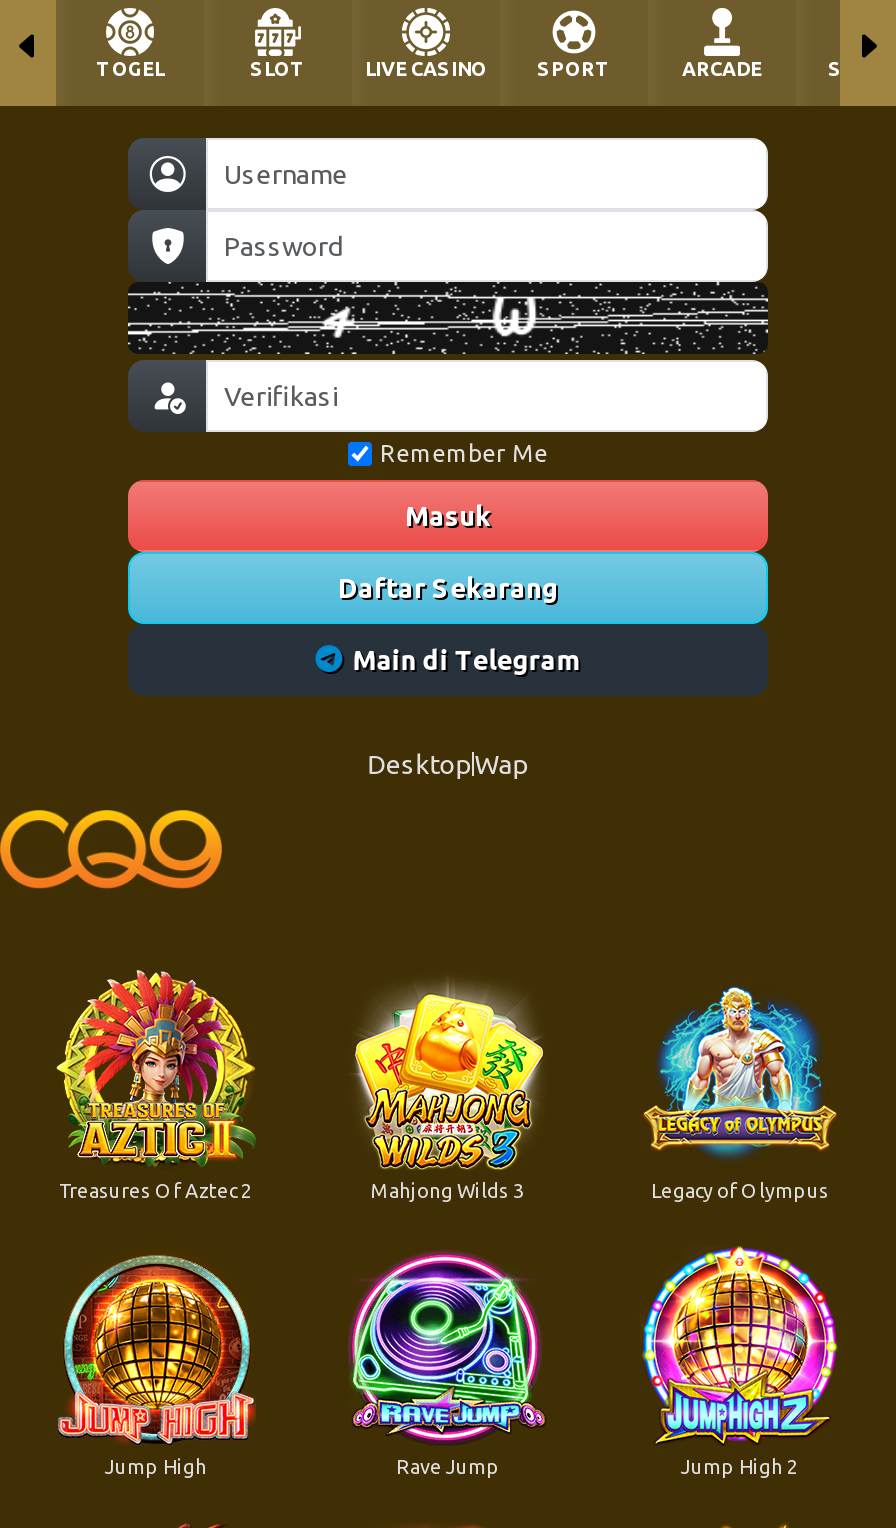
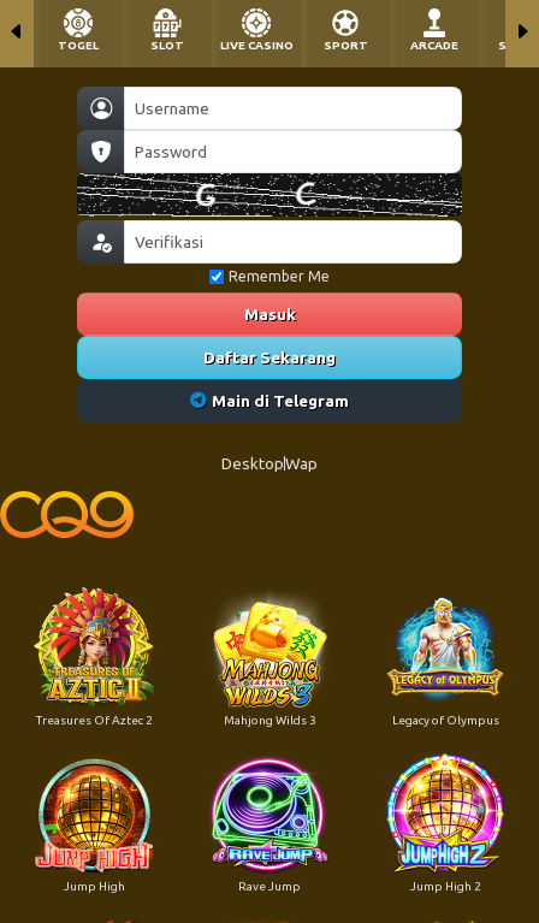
[126,282,770,356] [image] -> [77,172,463,218] [image]

